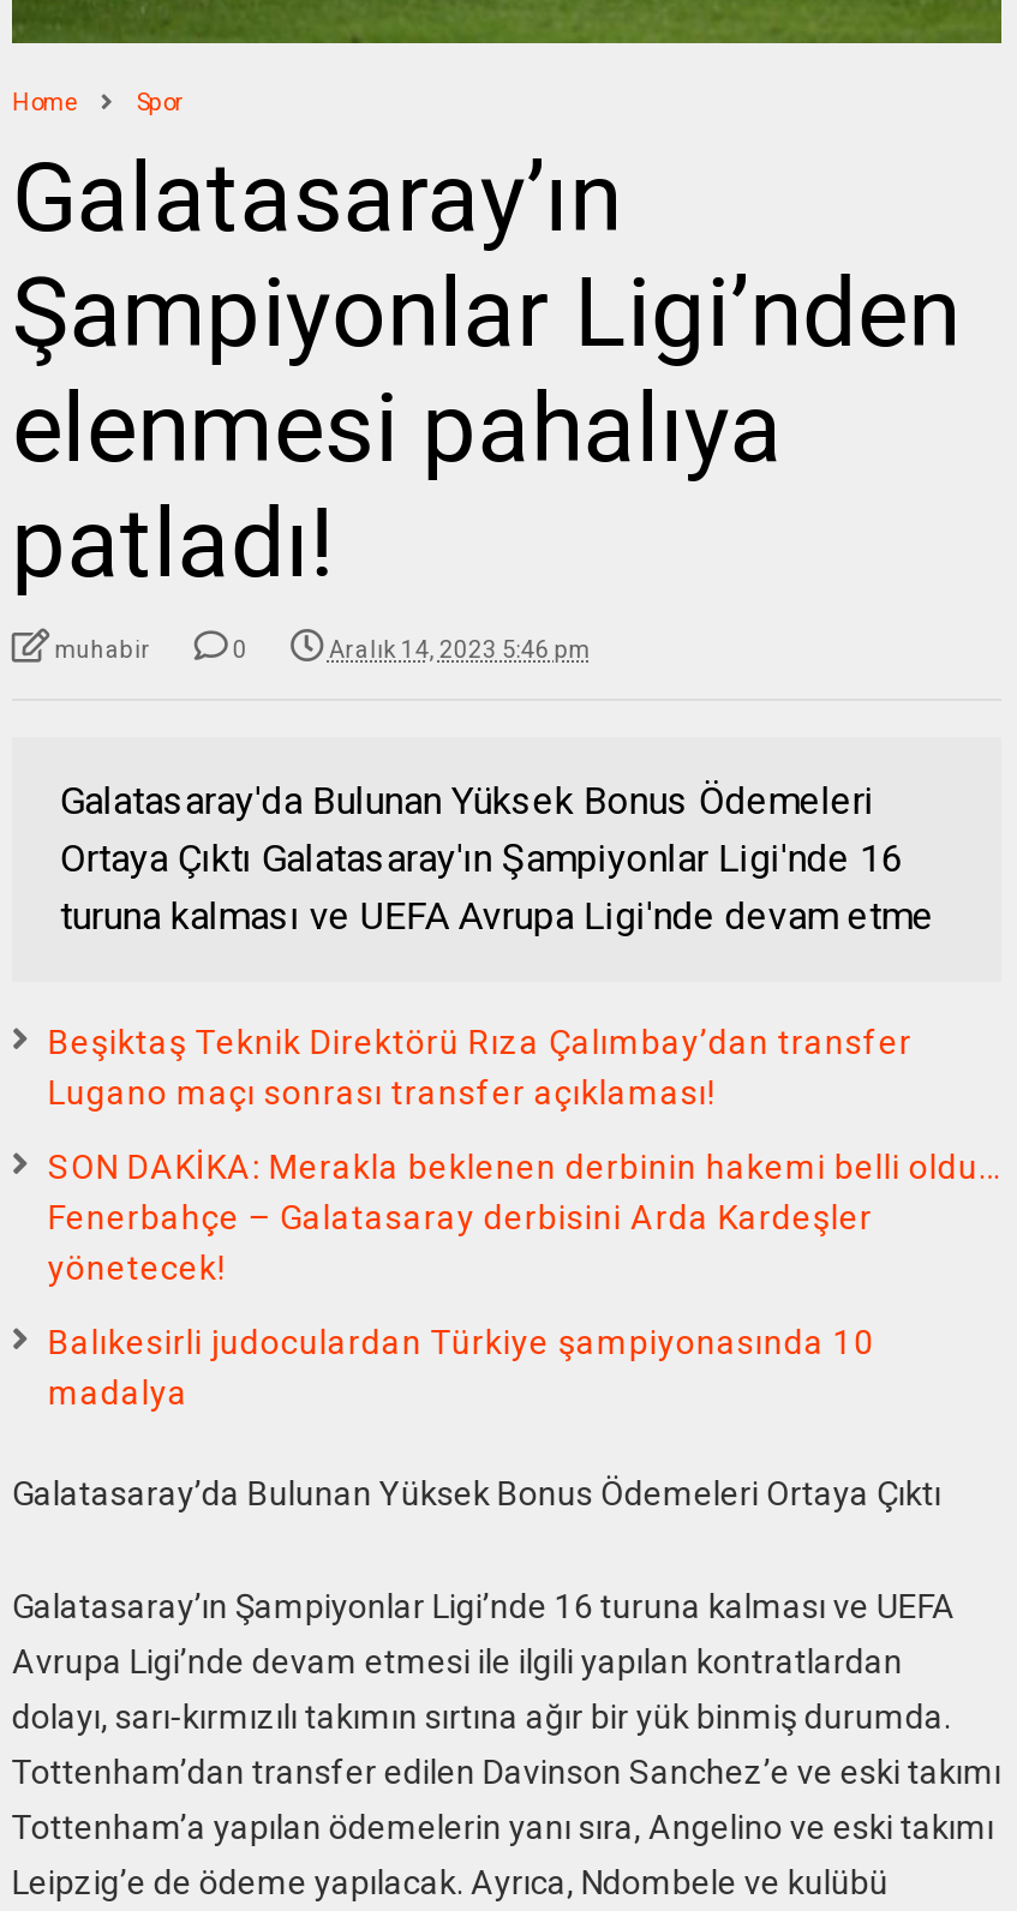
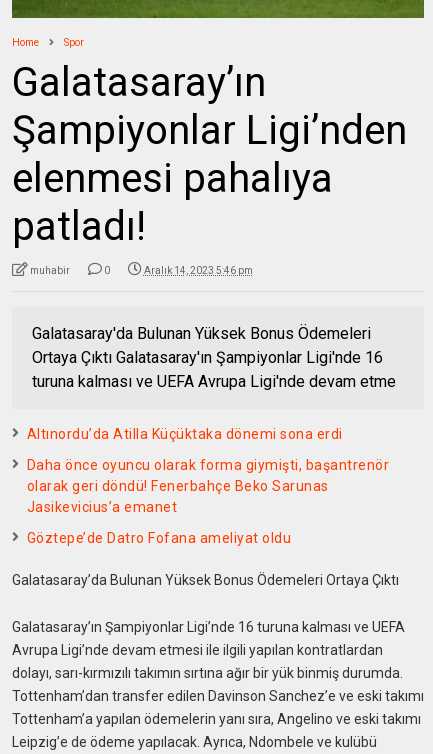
[48,1023,912,1112] Beşiktaş Teknik Direktörü Rıza Çalımbay’dan transfer | Lugano maçı sonrası transfer açıklaması! -> [27,426,343,442] Altınordu’da Atilla Küçüktaka dönemi sona erdi
[48,1148,1001,1288] SON DAKİKA: Merakla beklenen derbinin hakemi belli oldu… | Fenerbahçe – Galatasaray derbisini Arda Kardeşler | yönetecek! -> [27,457,389,515] Daha önce oyuncu olarak forma giymişti, başantrenör | olarak geri döndü! Fenerbahçe Beko Sarunas | Jasikevicius’a emanet
[48,1324,874,1412] Balıkesirli judoculardan Türkiye şampiyonasında 10 | madalya -> [27,530,291,546] Göztepe’de Datro Fofana ameliyat oldu

